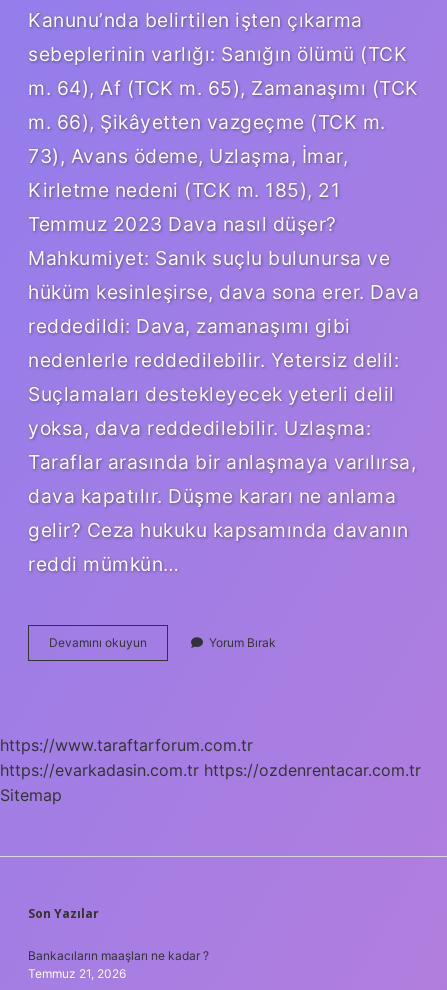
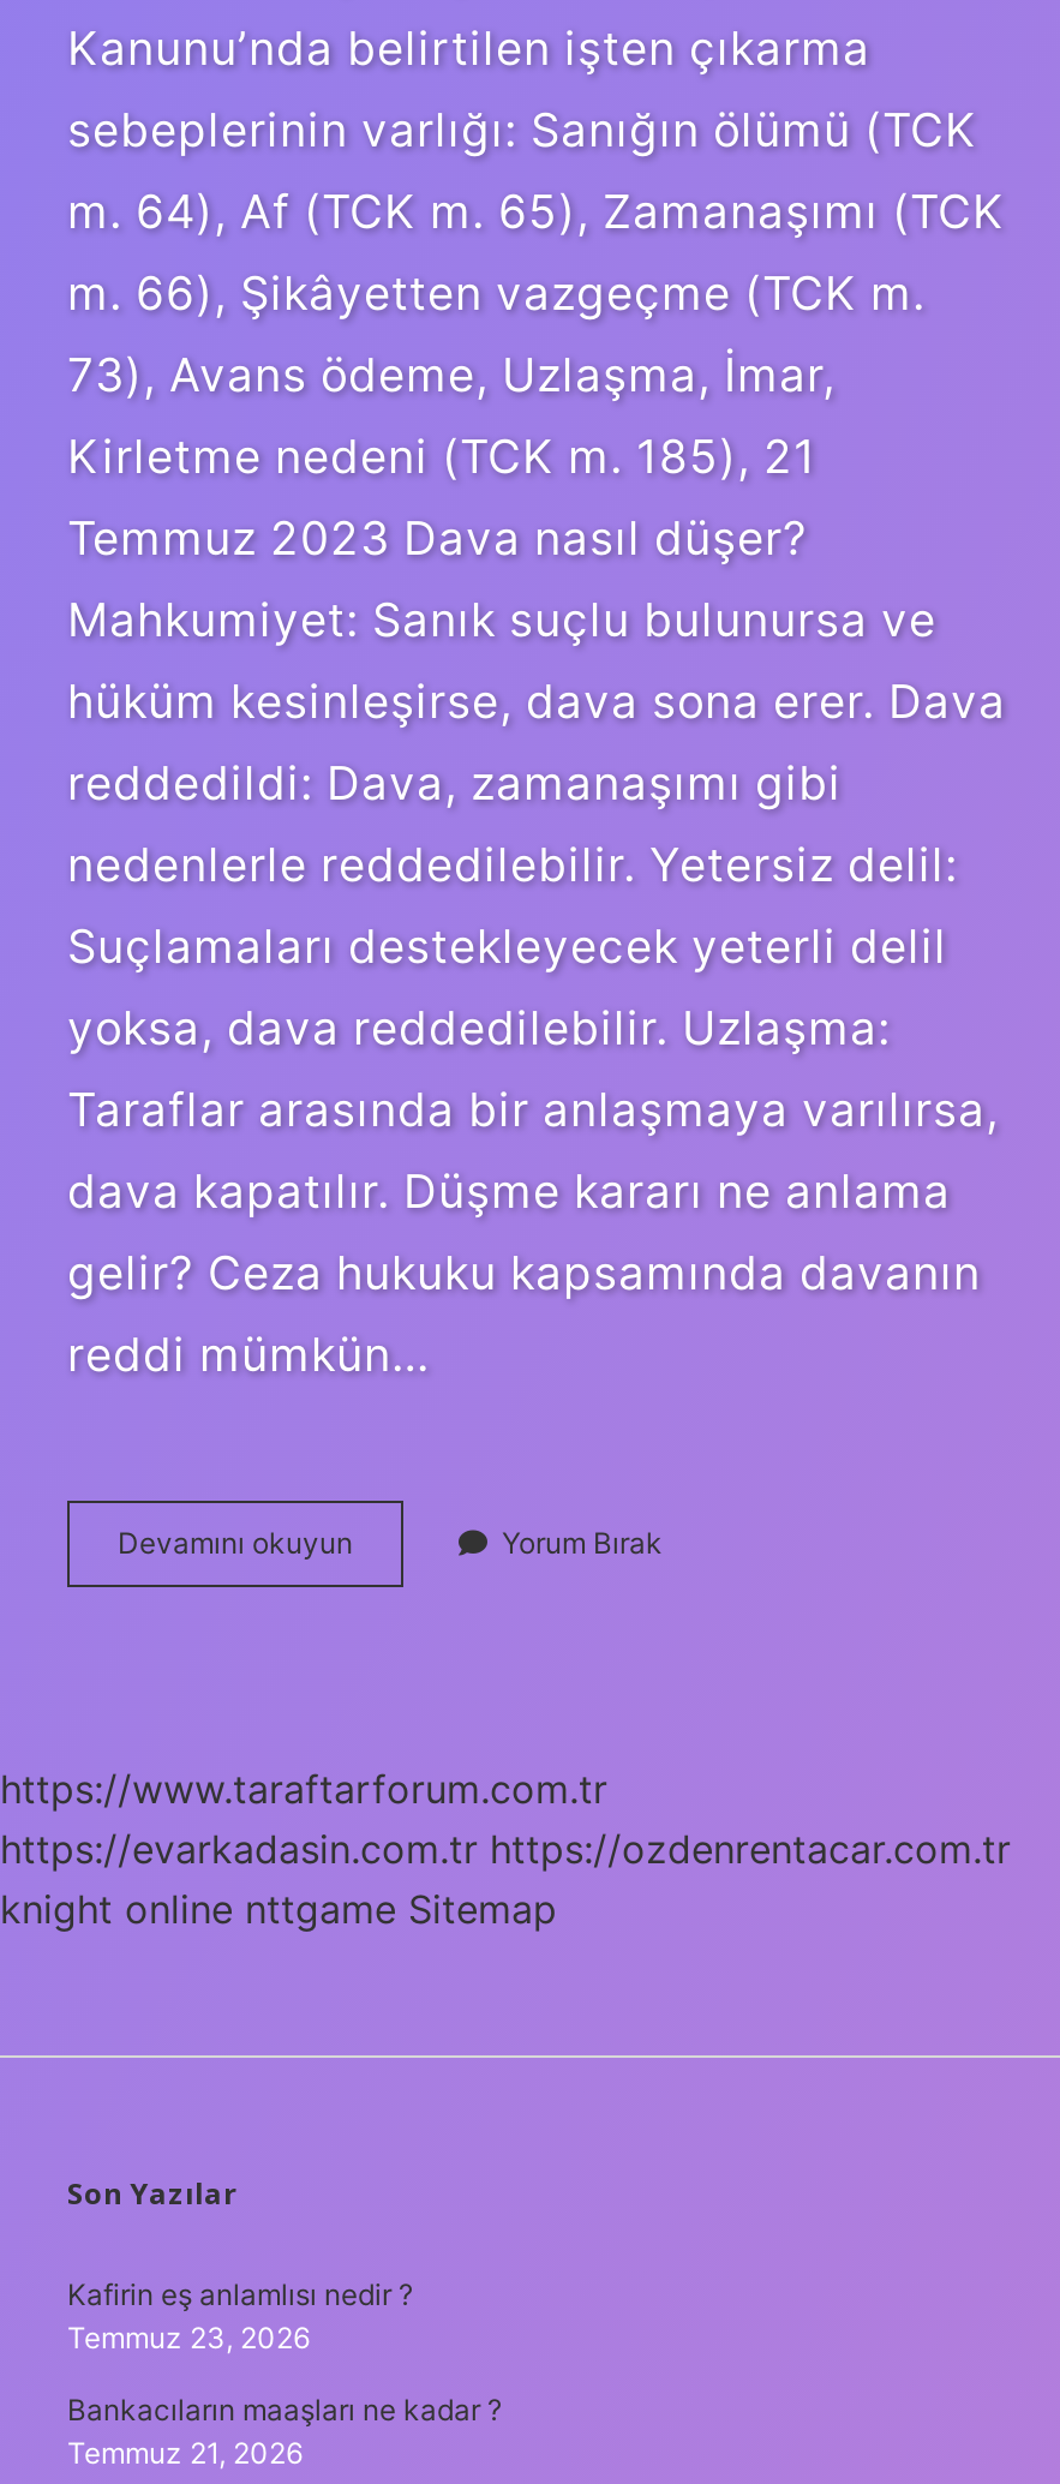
[0,785,62,805] Sitemap -> [0,1884,557,1932] knight online nttgame Sitemap
none -> [67,2276,413,2355] Kafirin eş anlamlısı nedir ? | Temmuz 23, 2026

